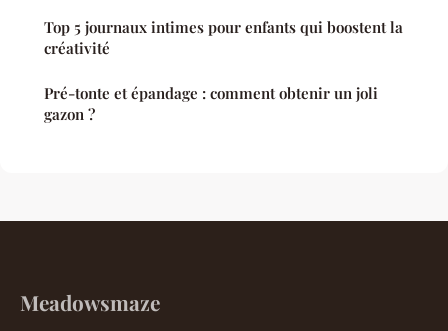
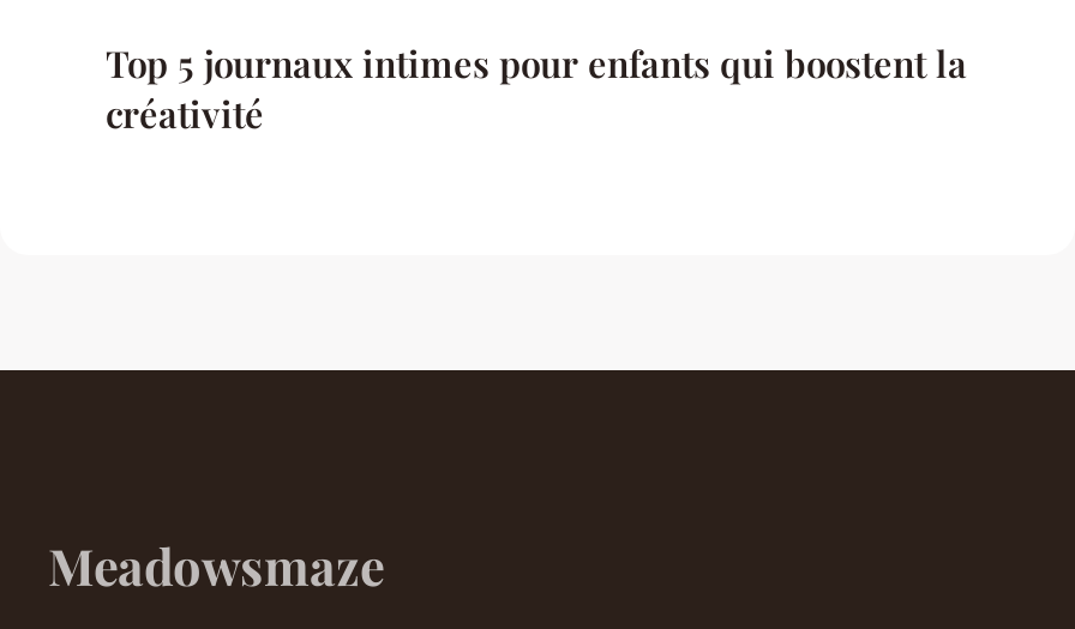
[44,83,378,124] Pré-tonte et épandage : comment obtenir un joli | gazon ? -> none

